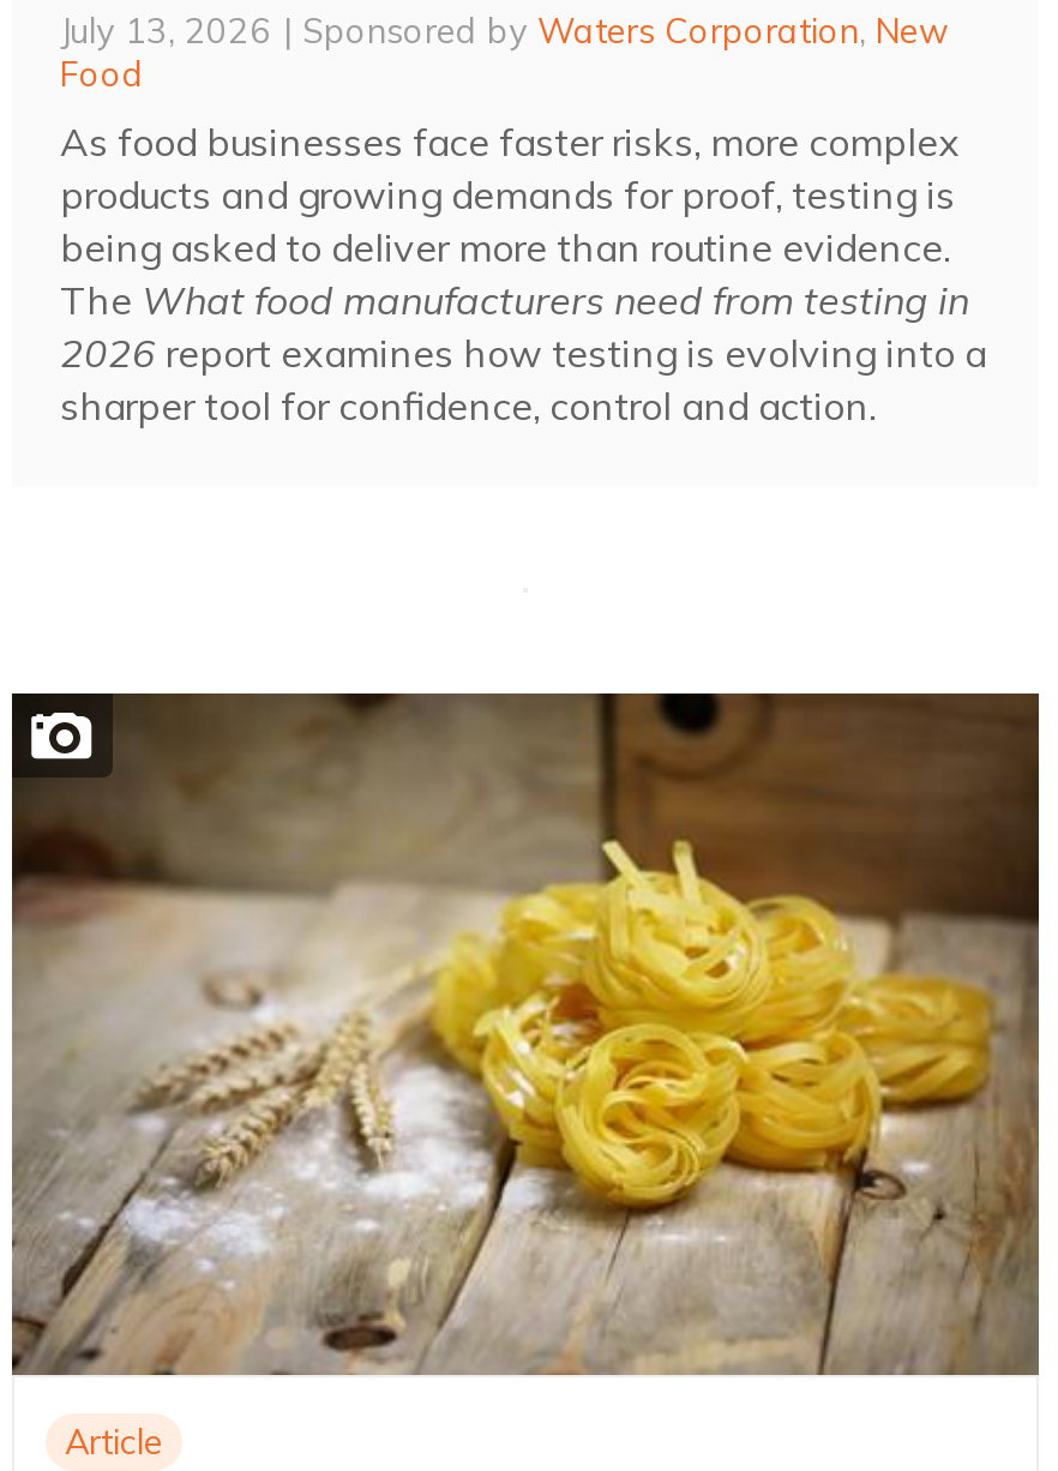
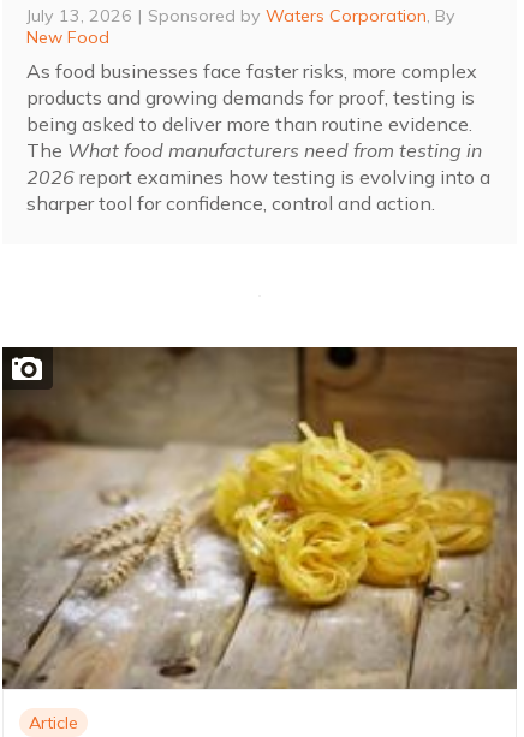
[60,9,948,95] Sponsored by Waters Corporation, New | Food -> [26,4,455,48] Sponsored by Waters Corporation, By | New Food

